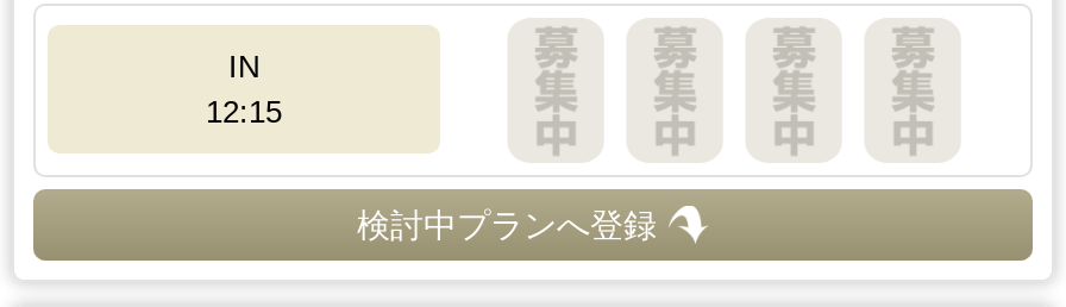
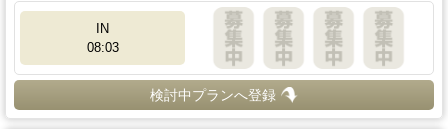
[206,95,282,130] 12:15 -> [86,40,118,55] 08:03

